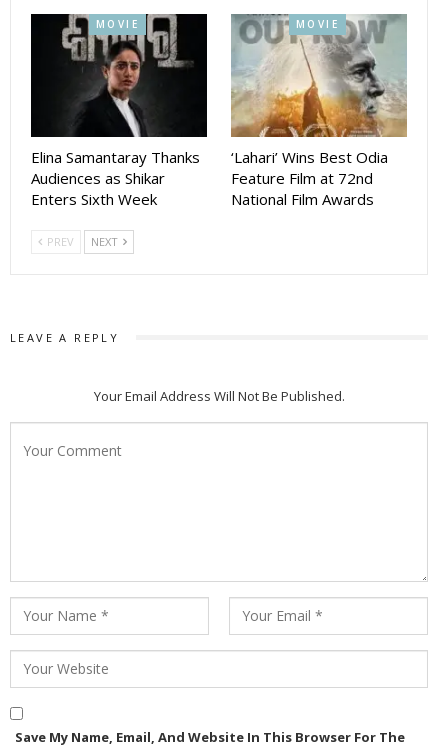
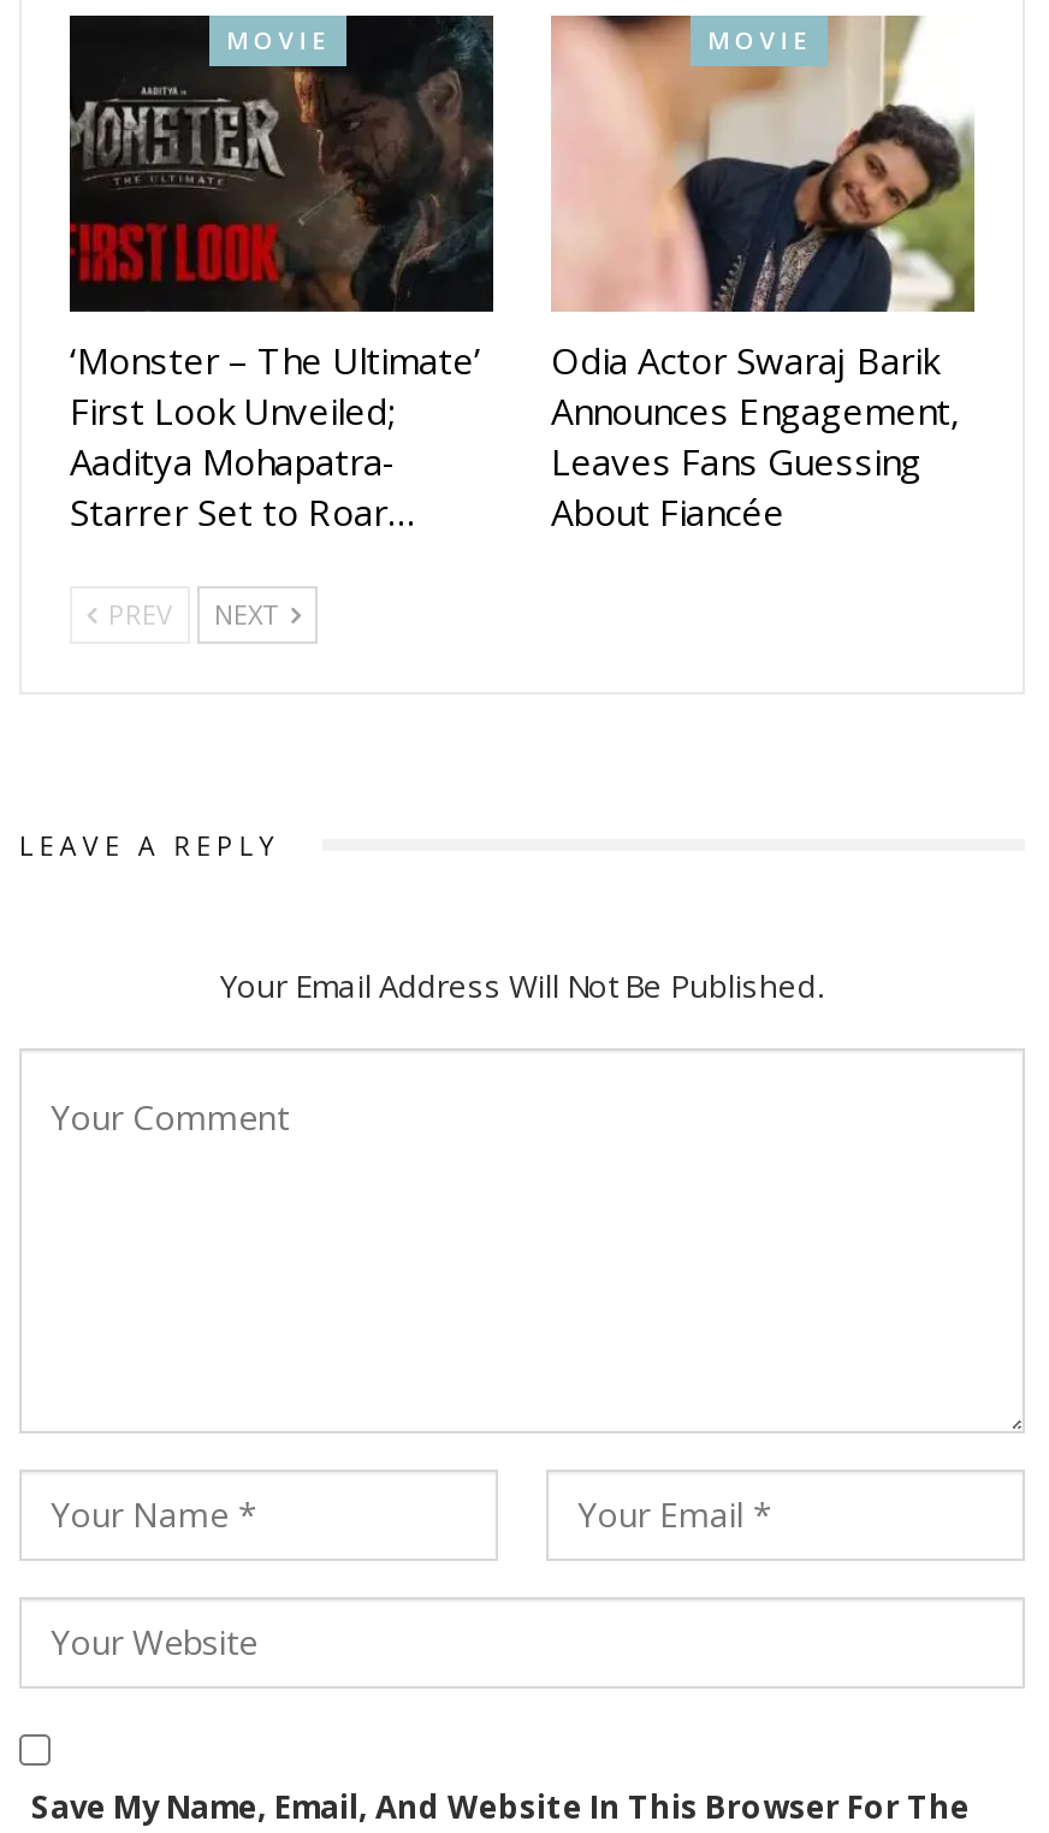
[31,14,206,209] [image] | Elina Samantaray Thanks | Audiences as Shikar | Enters Sixth Week -> [67,16,496,535] [image] | ‘Monster – The Ultimate’ | First Look Unveiled; | Aaditya Mohapatra- | Starrer Set to Roar…
[231,13,408,209] [image] | ‘Lahari’ Wins Best Odia | Feature Film at 72nd | National Film Awards -> [551,16,974,535] [image] | Odia Actor Swaraj Barik | Announces Engagement, | Leaves Fans Guessing | About Fiancée

